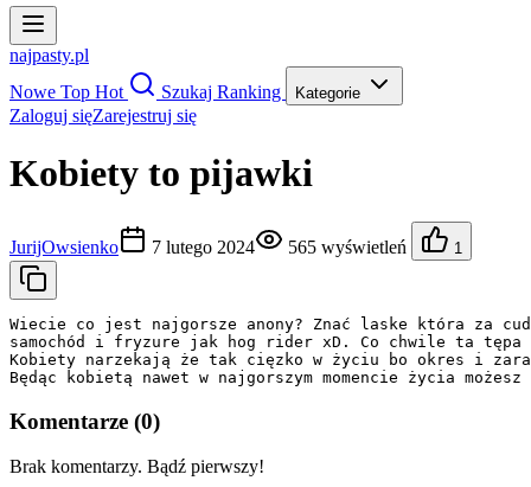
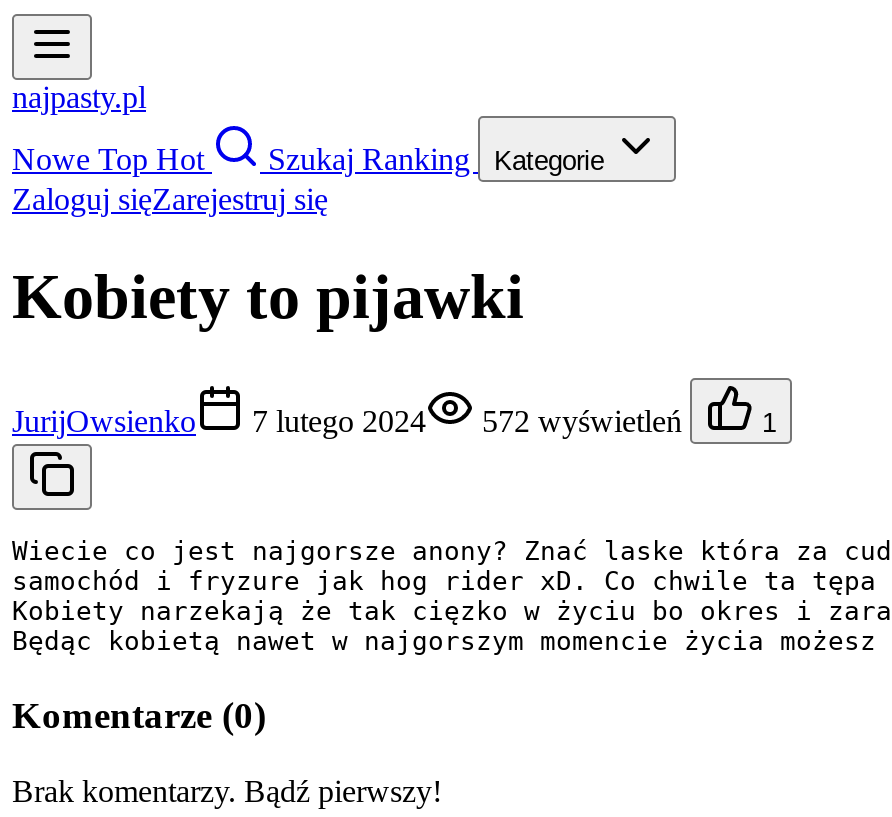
[9,237,411,257] JurijOwsienko 7 lutego 2024 565 wyświetleń -> [12,404,690,438] JurijOwsienko 7 lutego 2024 572 wyświetleń

